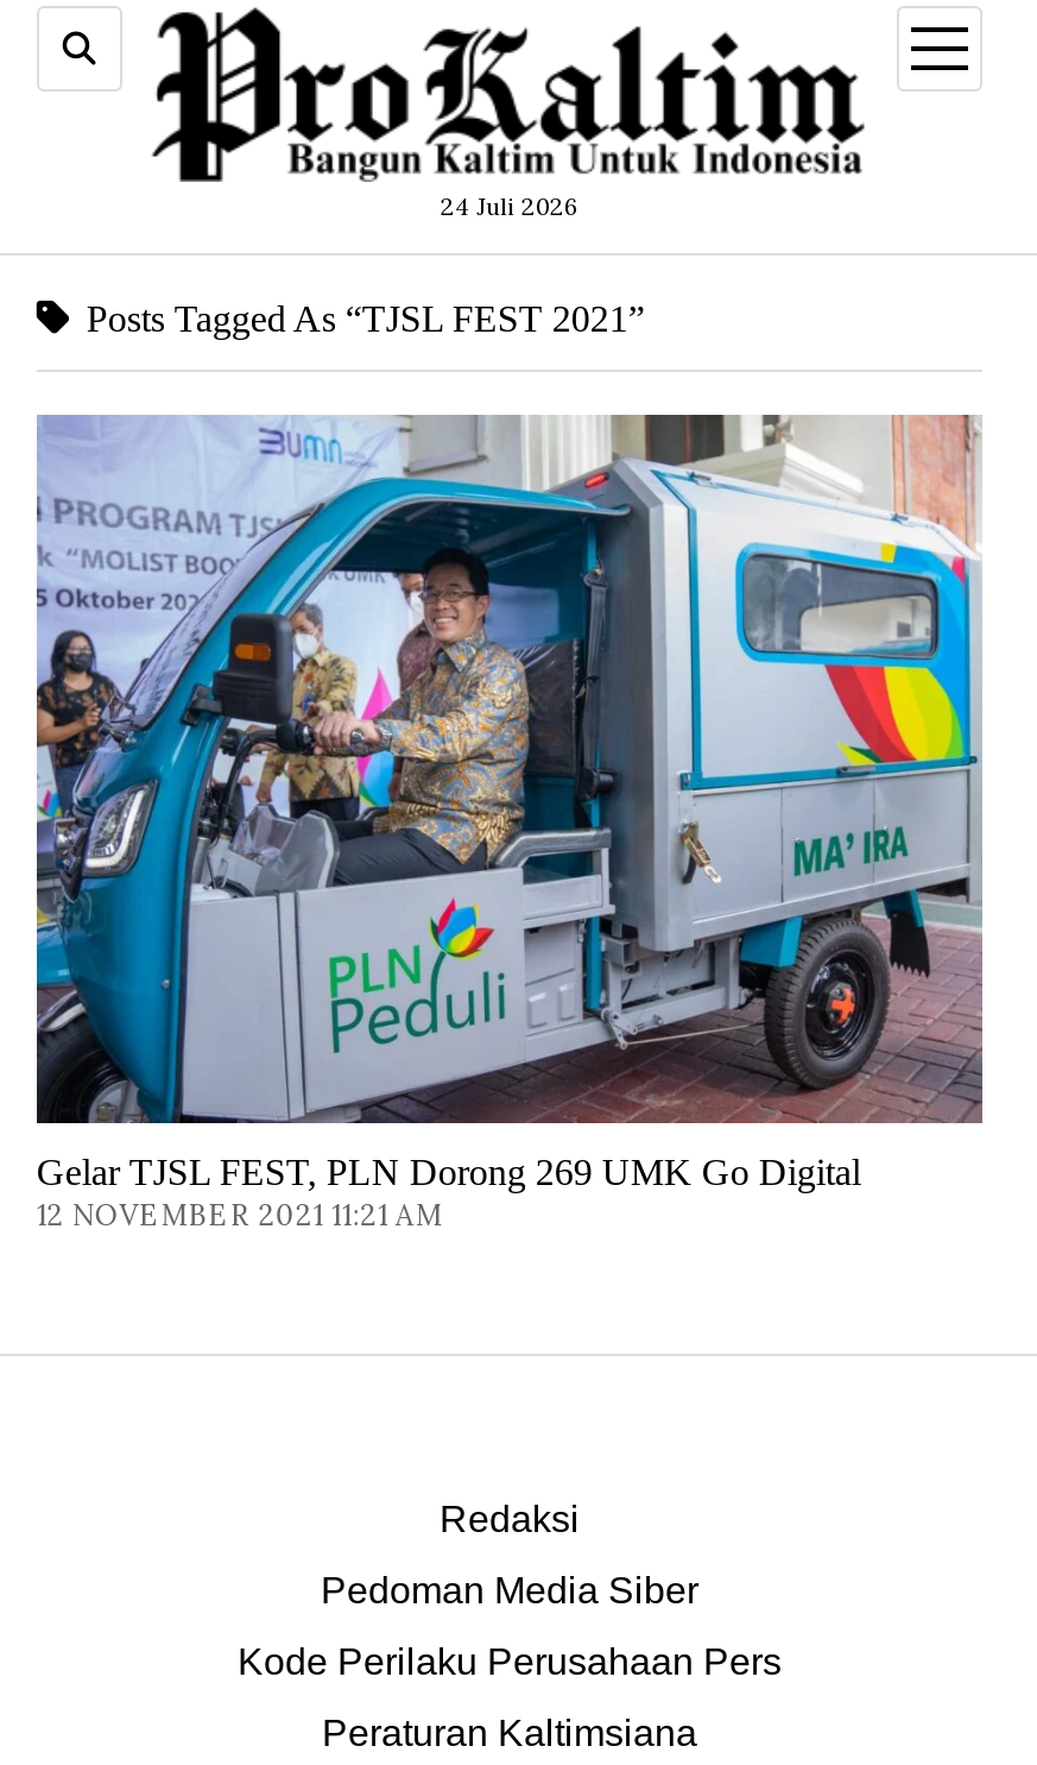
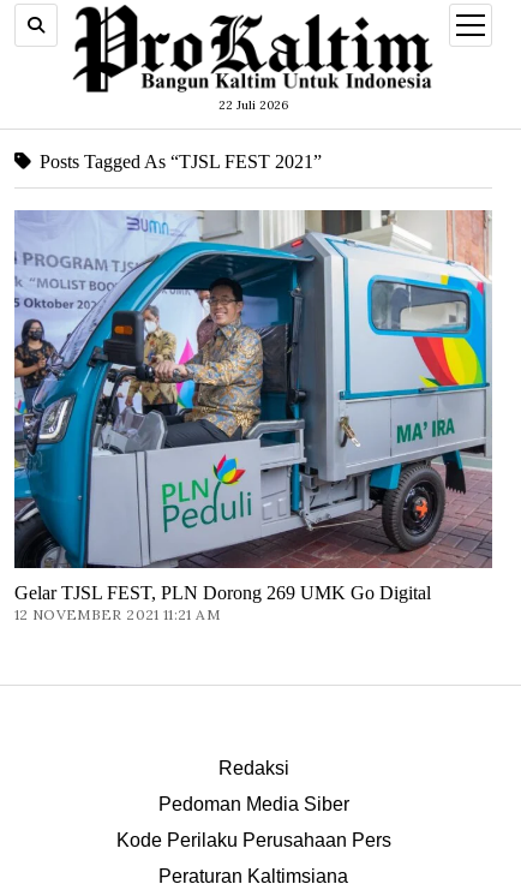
[441,191,578,222] 24 Juli 2026 -> [218,97,288,113] 22 Juli 2026

